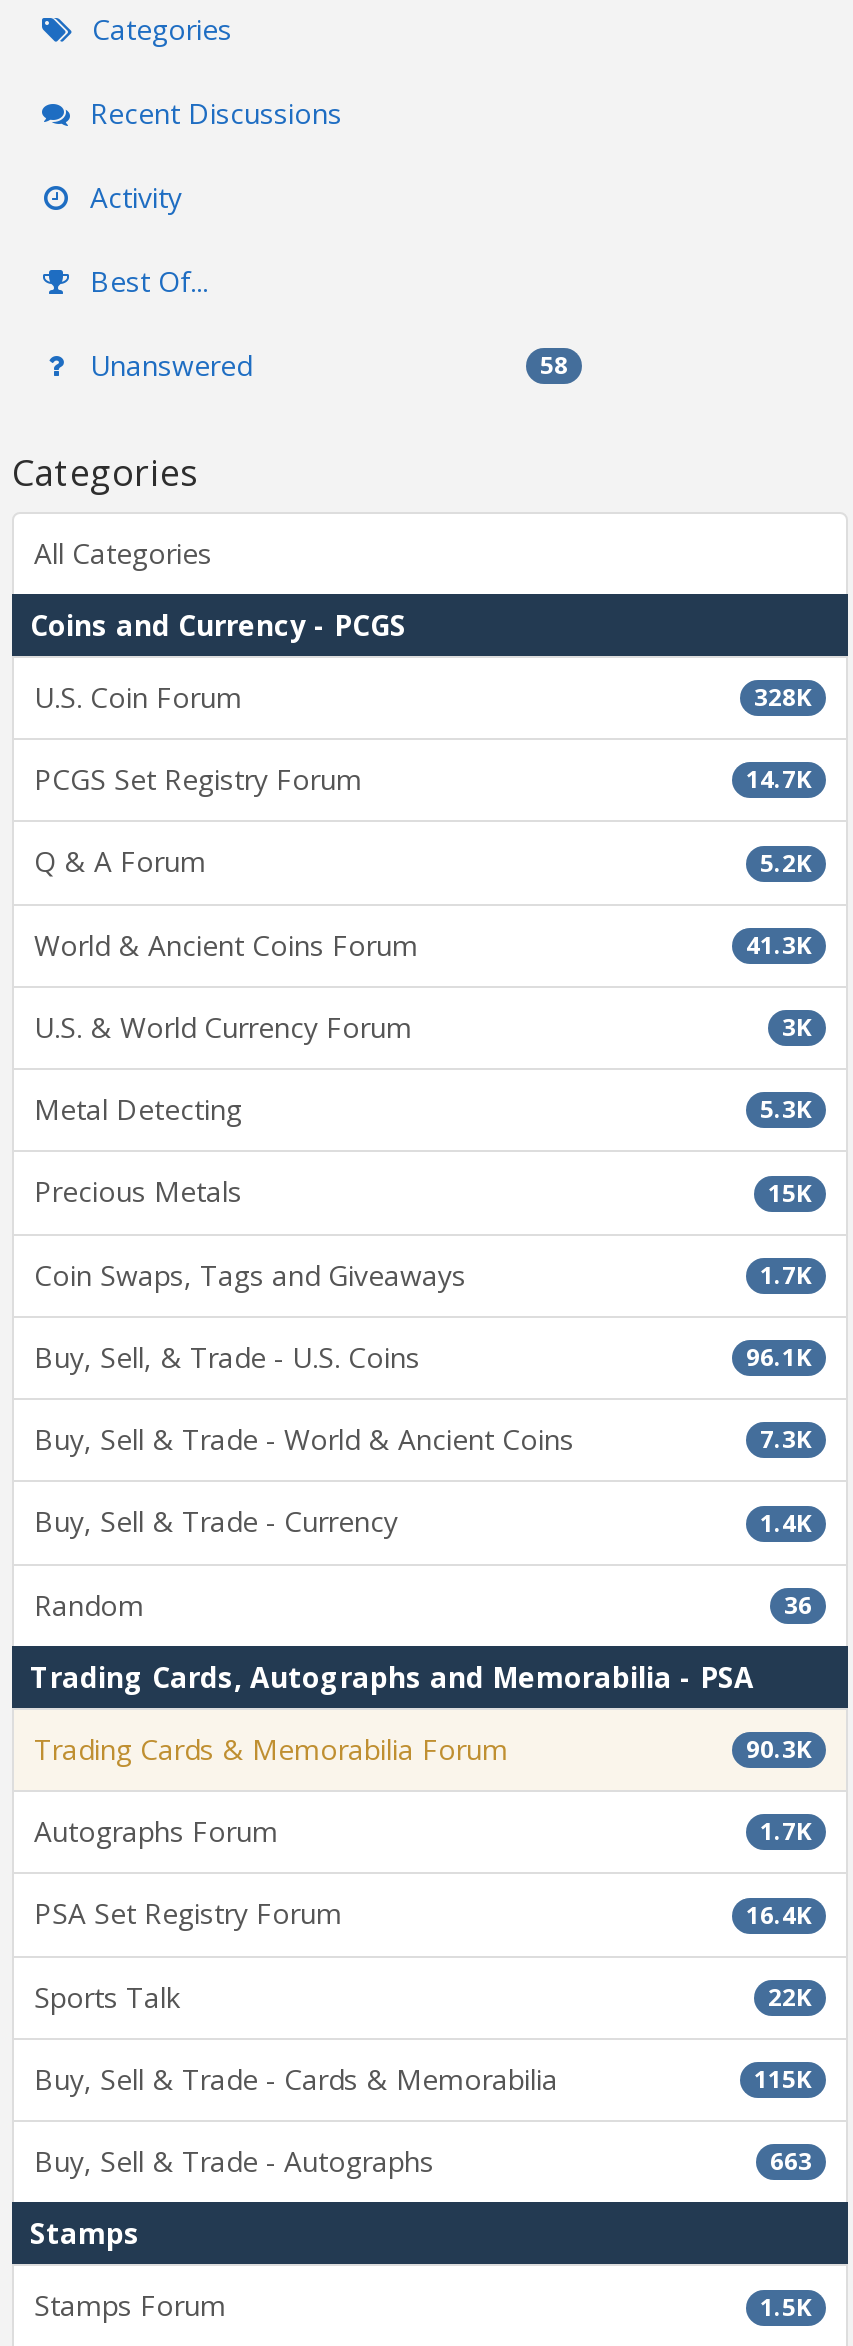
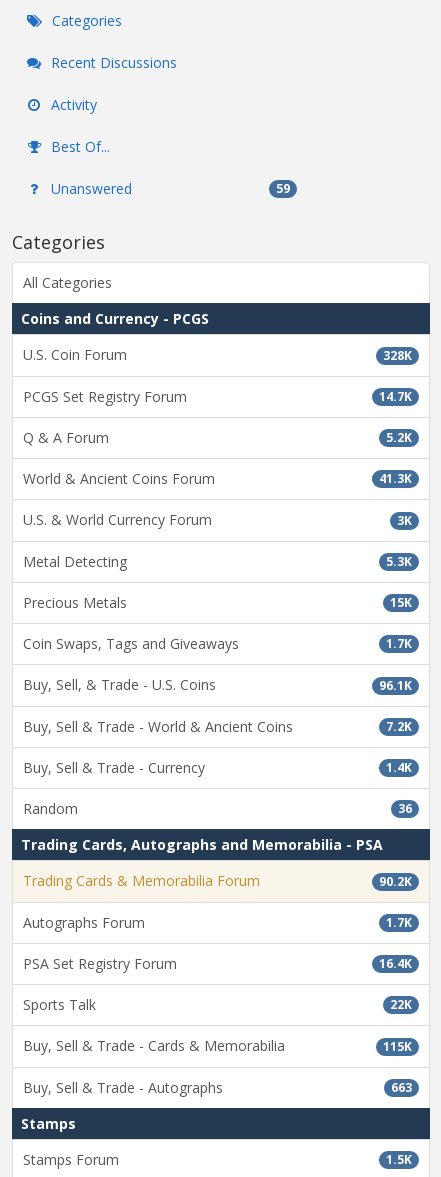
[540,347,568,381] 58 -> [276,180,290,197] 59
[760,1423,812,1457] 7.3K -> [386,718,412,735] 7.2K
[746,1732,812,1766] 90.3K -> [379,872,412,889] 90.2K

